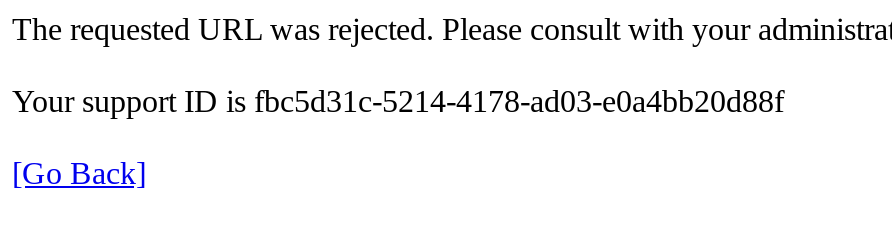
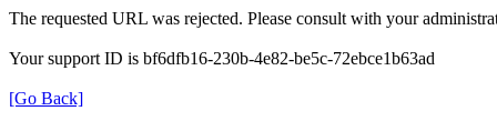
[12,84,784,118] Your support ID is fbc5d31c-5214-4178-ad03-e0a4bb20d88f -> [9,49,435,68] Your support ID is bf6dfb16-230b-4e82-be5c-72ebce1b63ad

